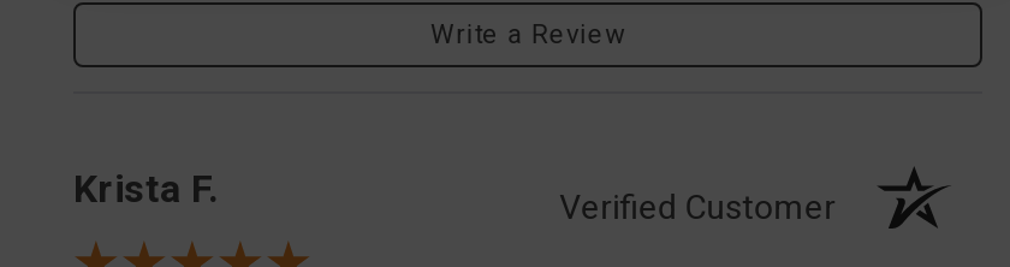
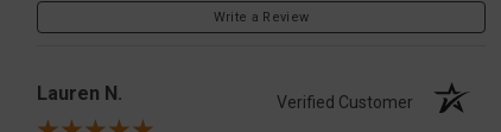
[73,167,218,213] Krista F. -> [37,83,122,105] Lauren N.

